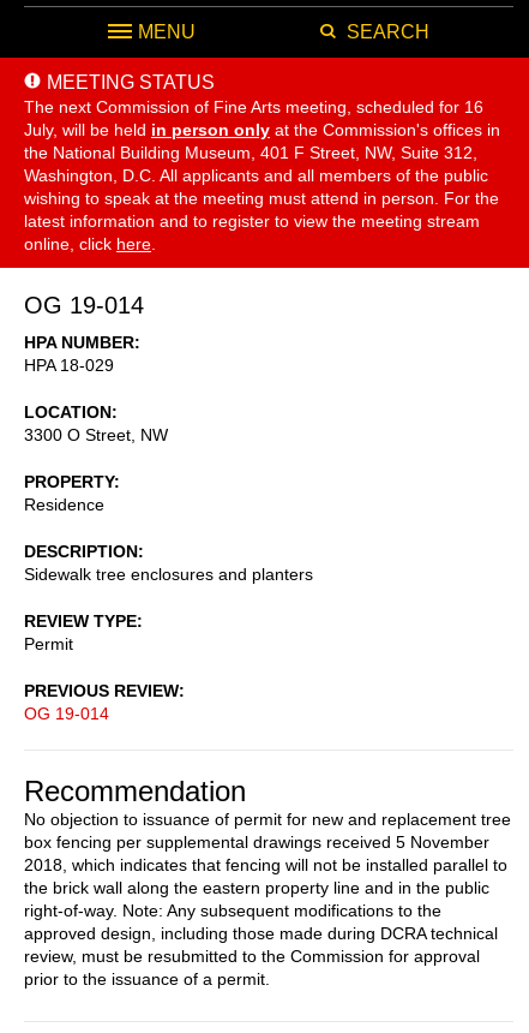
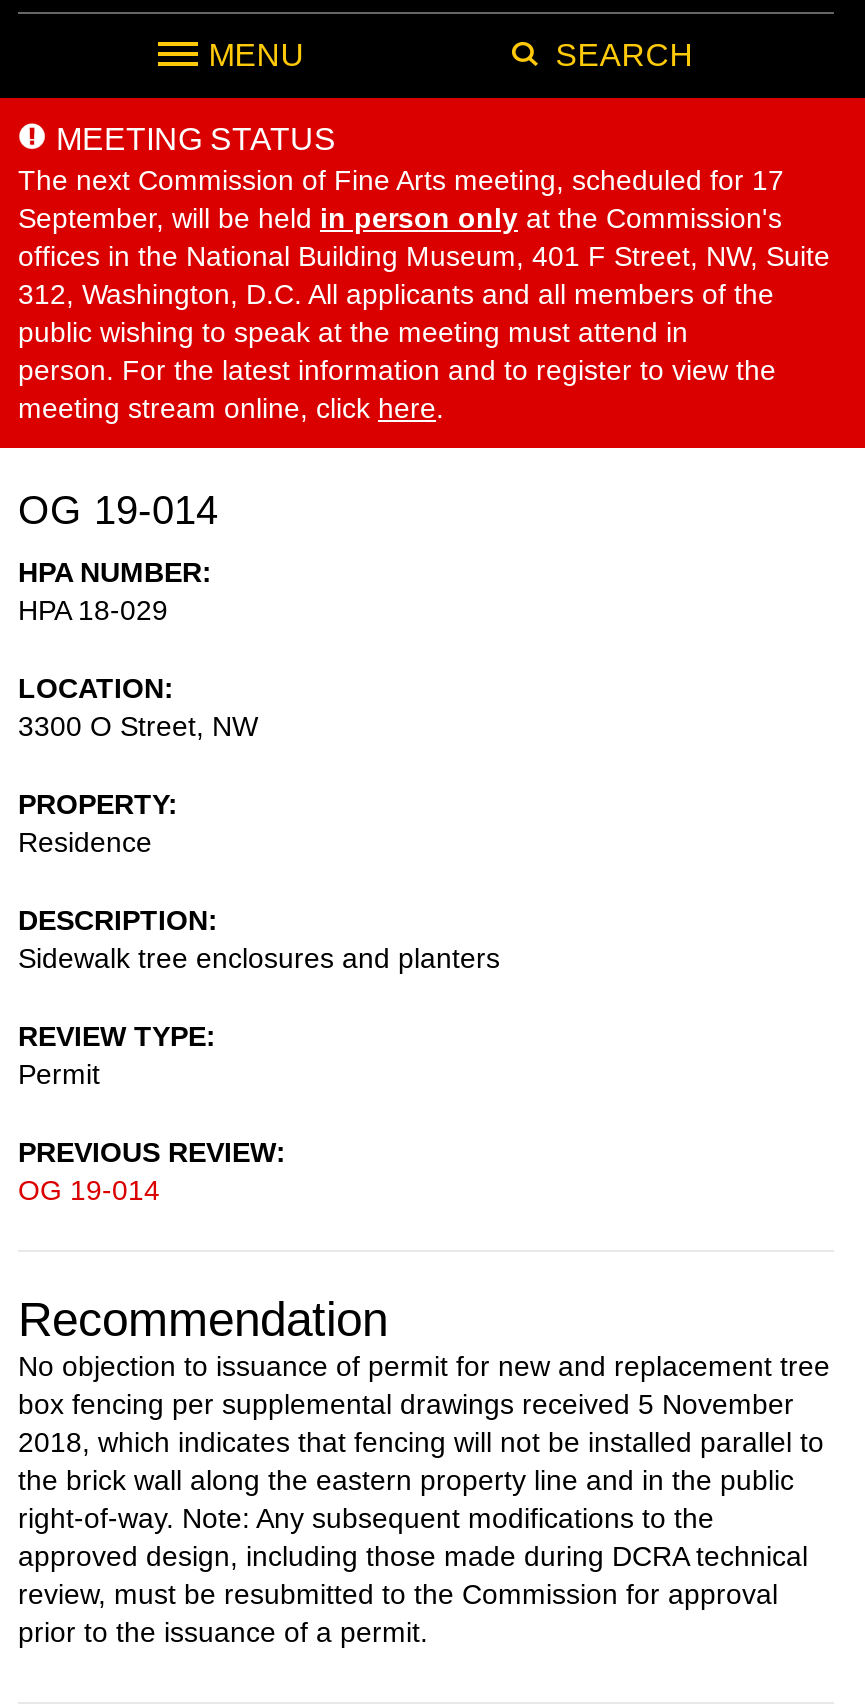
[24,97,500,253] The next Commission of Fine Arts meeting, scheduled for 16 | July, will be held in person only at the Commission's offices in | the National Building Museum, 401 F Street, NW, Suite 312, | Washington, D.C. All applicants and all members of the public | wishing to speak at the meeting must attend in person. For the | latest information and to register to view the meeting stream | online, click here. -> [18,164,830,424] The next Commission of Fine Arts meeting, scheduled for 17 | September, will be held in person only at the Commission's | offices in the National Building Museum, 401 F Street, NW, Suite | 312, Washington, D.C. All applicants and all members of the | public wishing to speak at the meeting must attend in | person. For the latest information and to register to view the | meeting stream online, click here.

